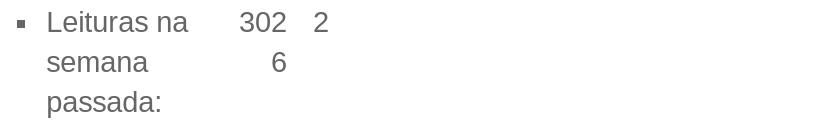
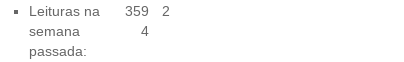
[46,6,329,38] Leituras na 302 2 -> [29,3,170,19] Leituras na 359 2
[271,46,287,78] 6 -> [141,23,149,39] 4

